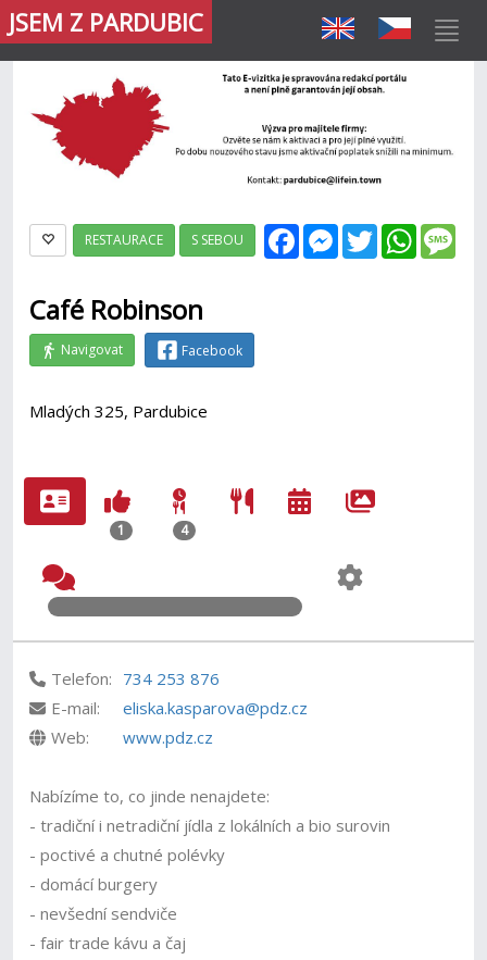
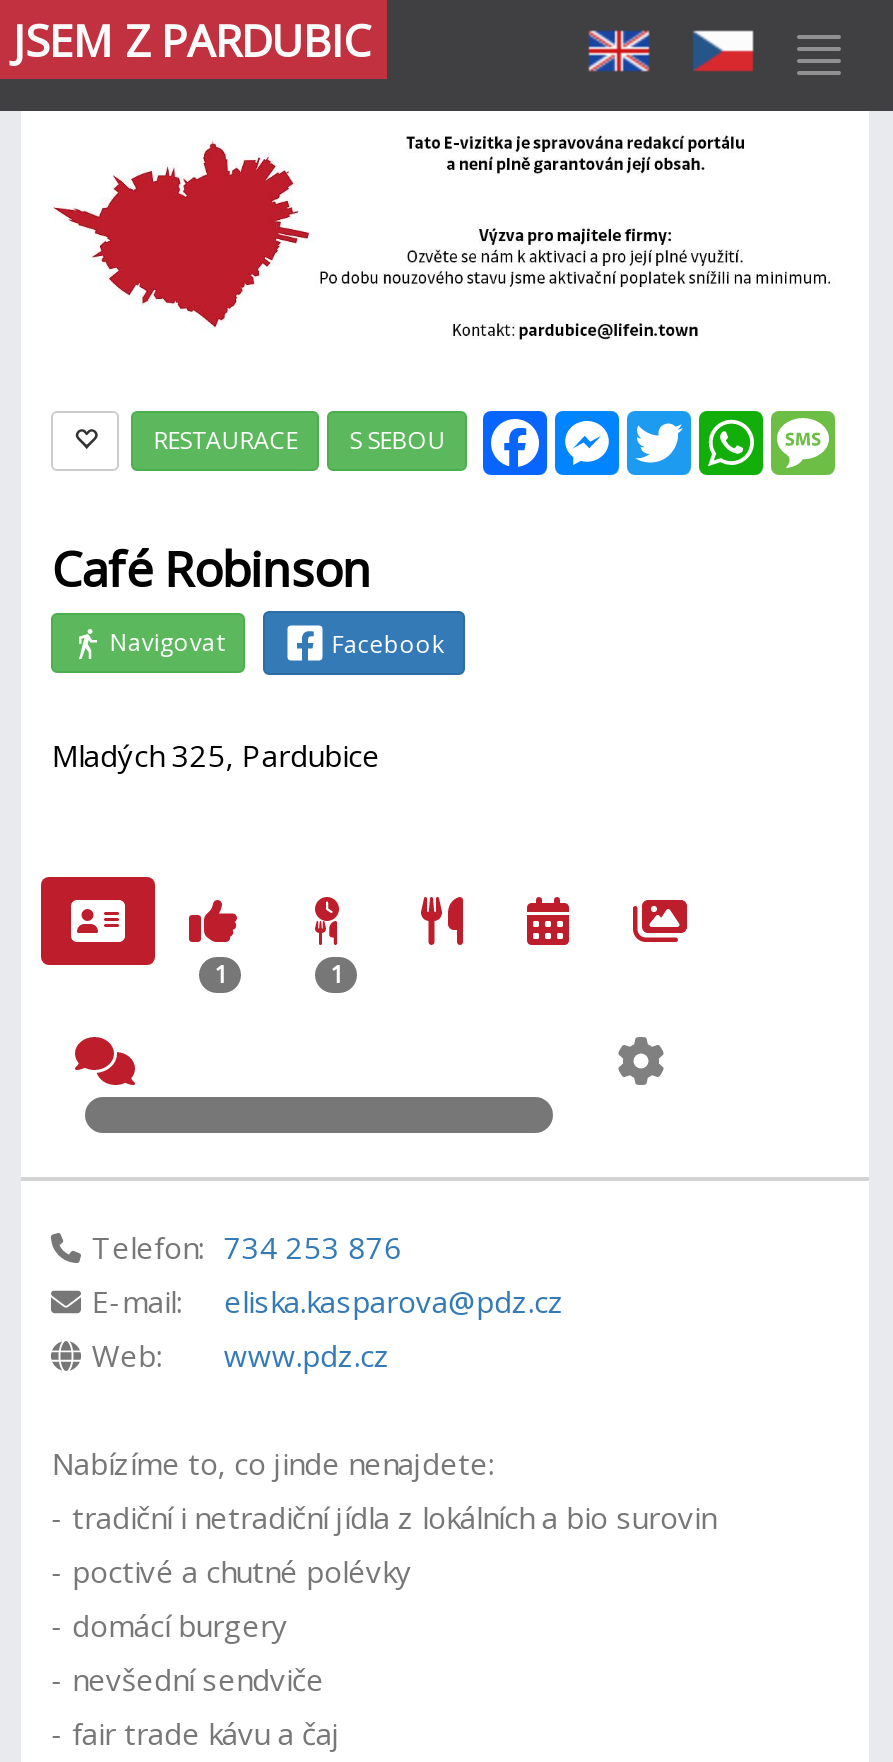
[181,521,188,539] 4 -> [330,957,344,991] 1

